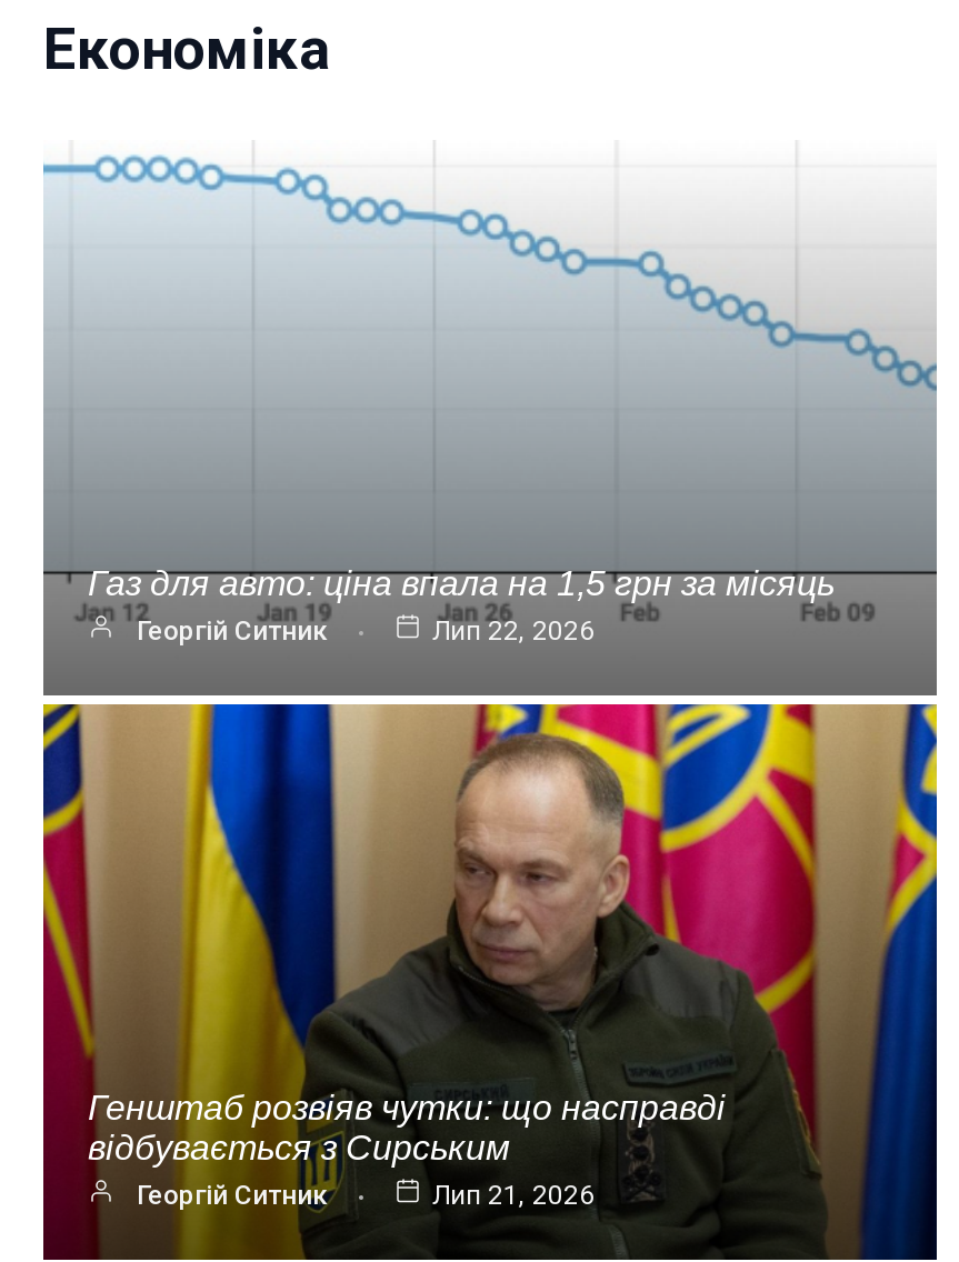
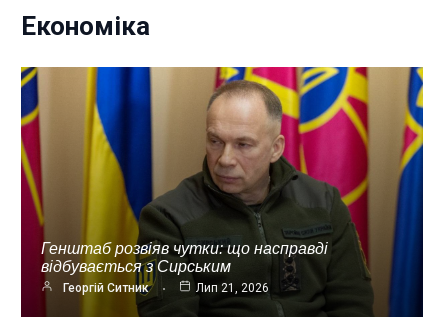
[41,153,939,695] [image] | Газ для авто: ціна впала на 1,5 грн за місяць | Георгій Ситник | Лип 22, 2026 -> none

